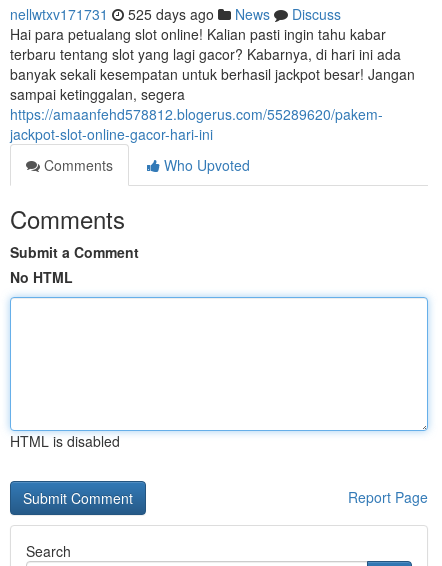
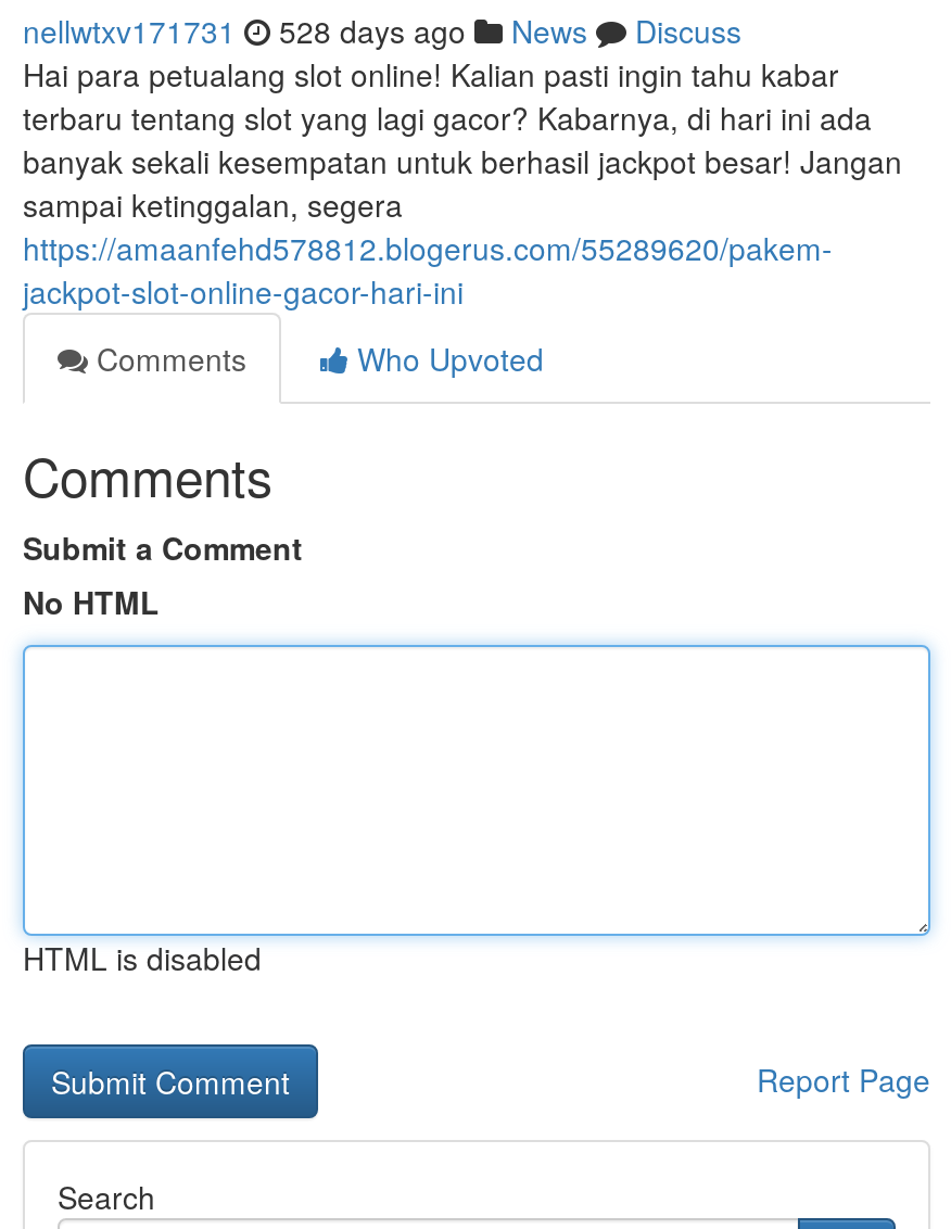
[10,4,341,24] nellwtxv171731 525 days ago News Discuss -> [23,9,741,52] nellwtxv171731 528 days ago News Discuss

